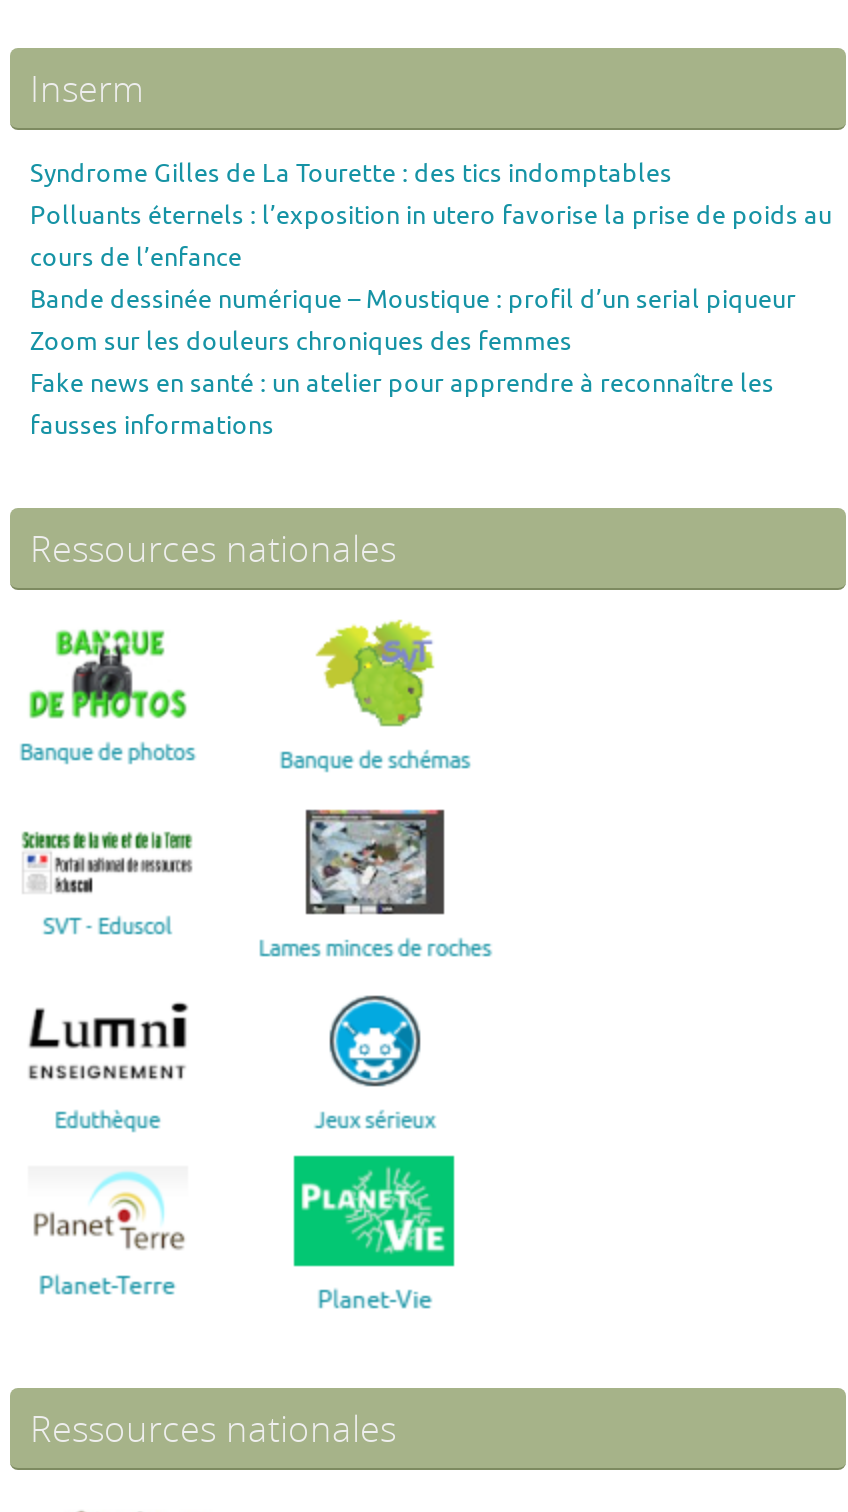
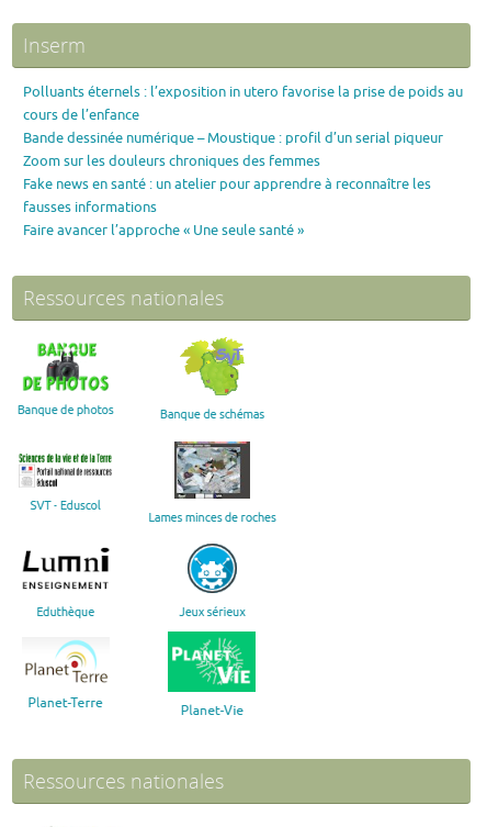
[30,159,672,191] Syndrome Gilles de La Tourette : des tics indomptables -> none
moved [30,201,832,443] -> [23,84,463,217]: Polluants éternels : l’exposition in utero favorise la prise de poids au | cours de l’enfance | Bande dessinée numérique – Moustique : profil d’un serial piqueur | Zoom sur les douleurs chroniques des femmes | Fake news en santé : un atelier pour apprendre à reconnaître les | fausses informations
none -> [23,222,304,240] Faire avancer l’approche « Une seule santé »

